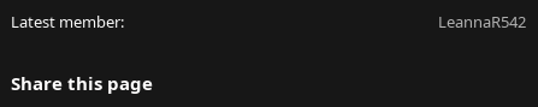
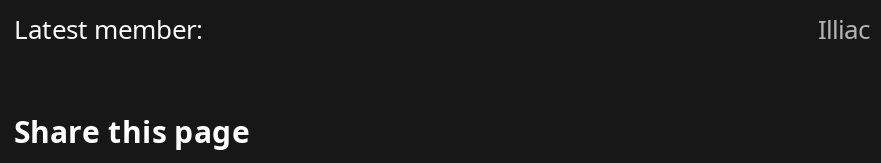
[438,11,526,33] LeannaR542 -> [818,11,870,47] Illiac

